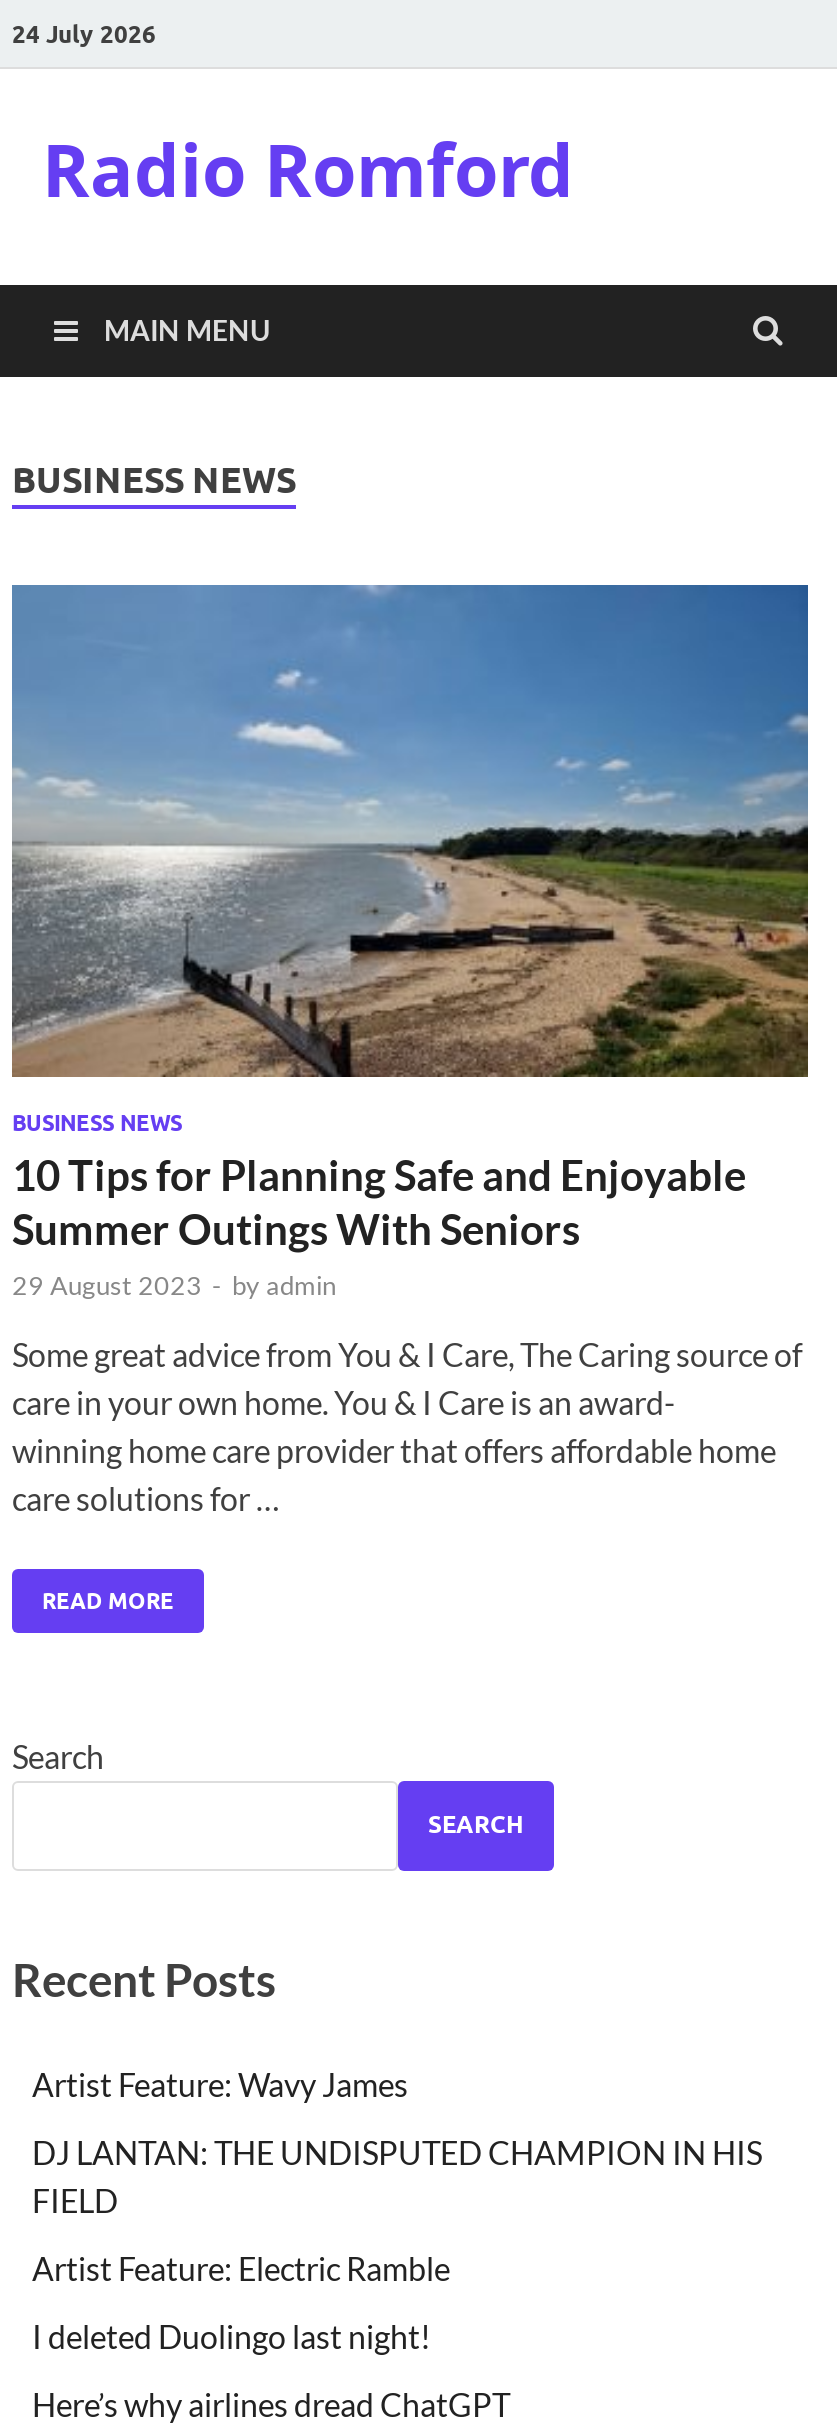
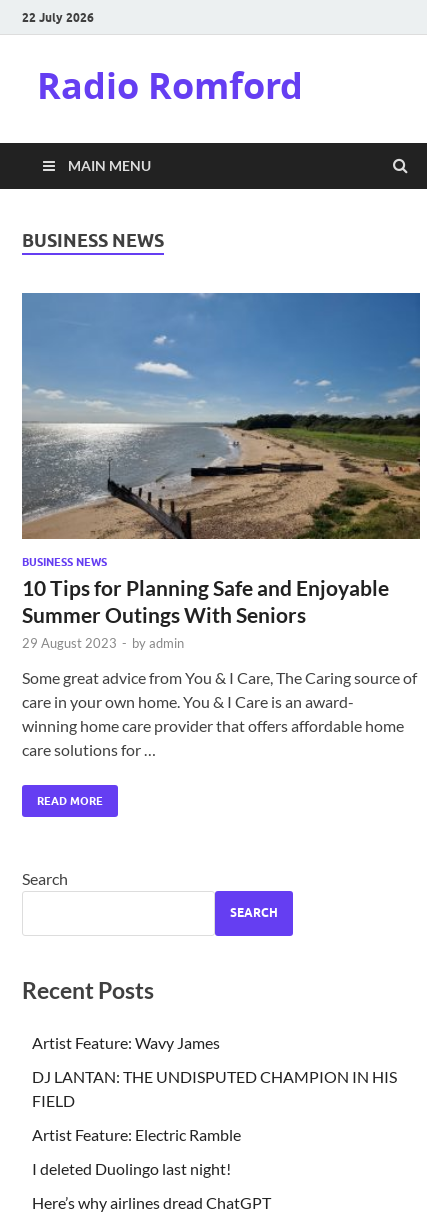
[12,18,156,48] 24 July 2026 -> [22,9,94,24] 22 July 2026

